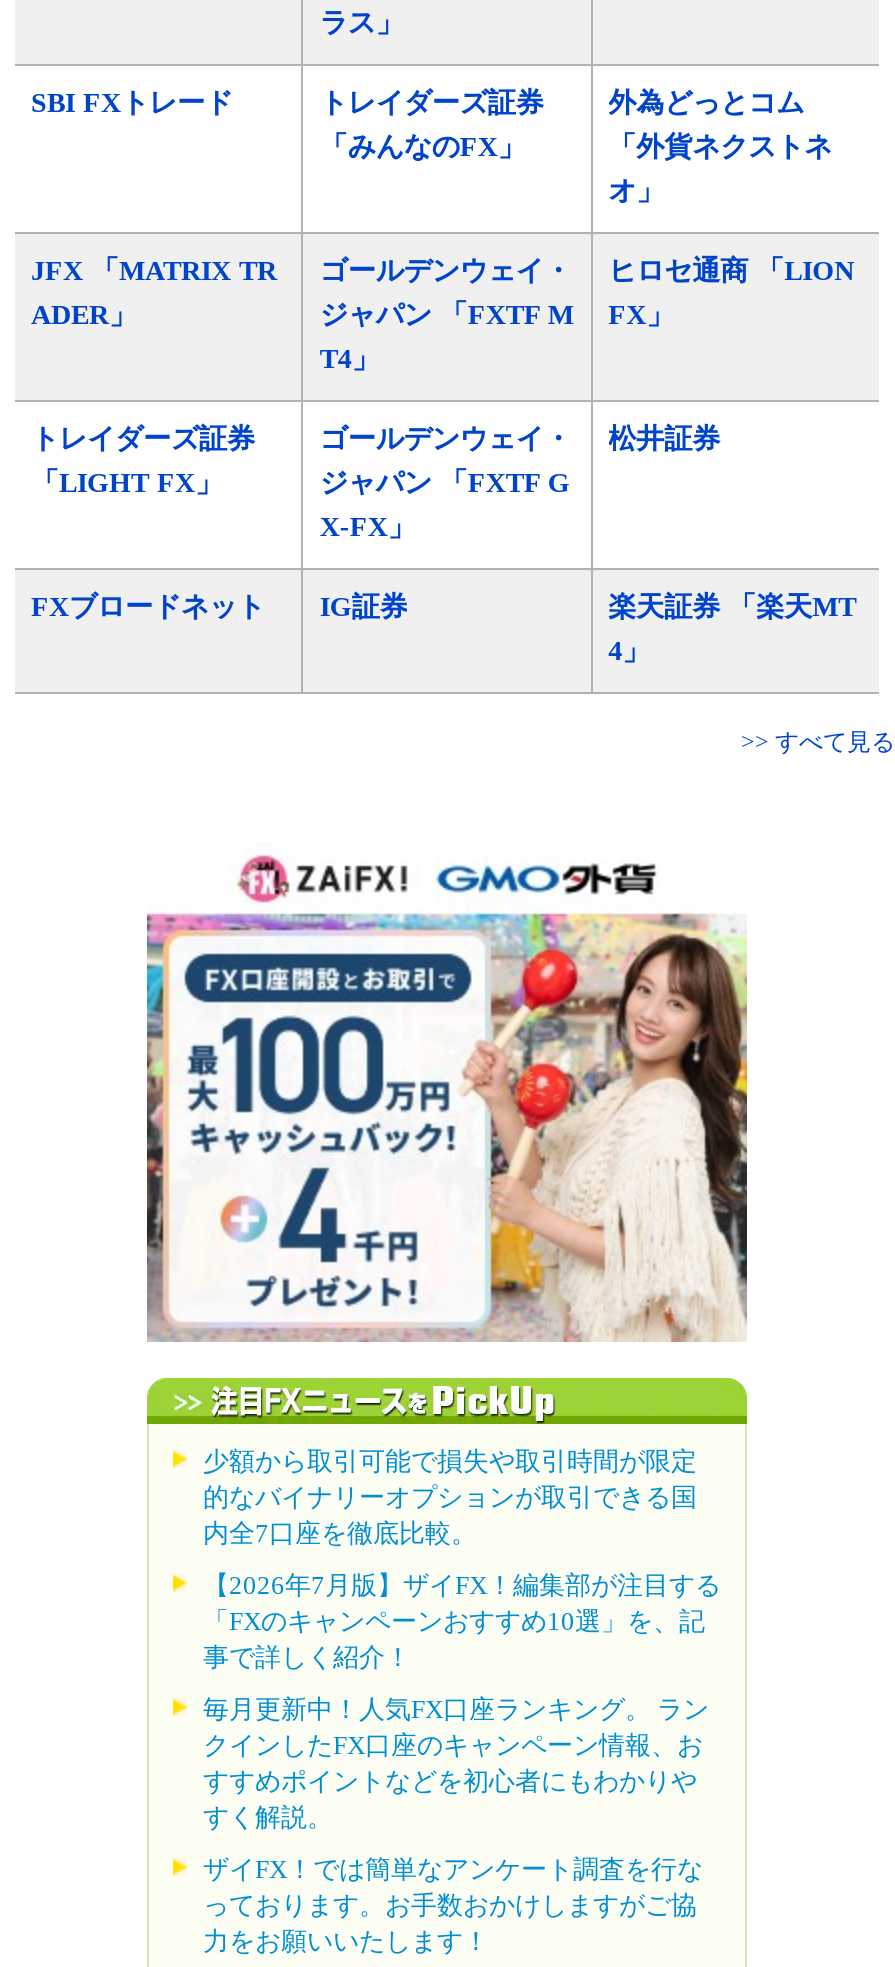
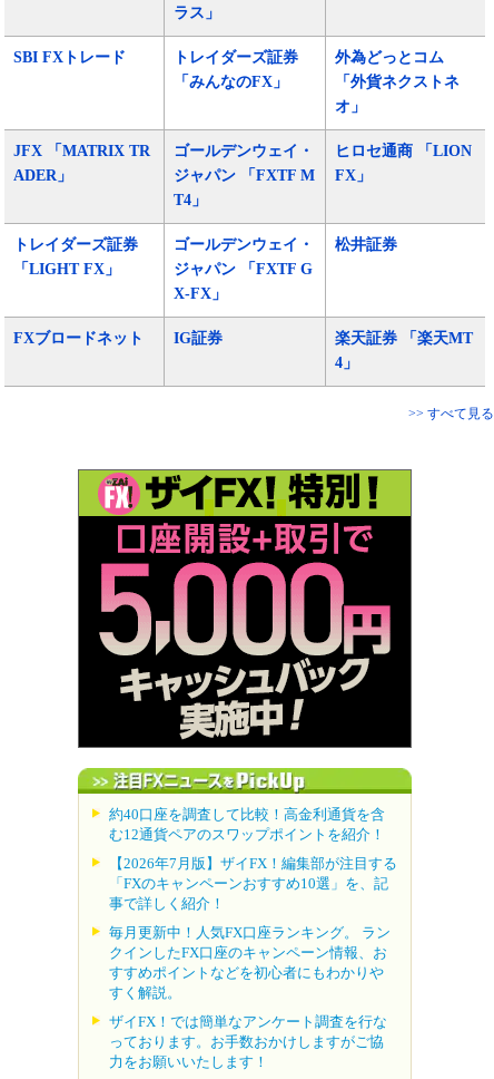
[145,854,749,1344] [image] -> [77,468,413,749] [image]
[203,1446,697,1548] 少額から取引可能で損失や取引時間が限定 | 的なバイナリーオプションが取引できる国 | 内全7口座を徹底比較。 -> [109,806,385,843] 約40口座を調査して比較！高金利通貨を含 | む12通貨ペアのスワップポイントを紹介！

